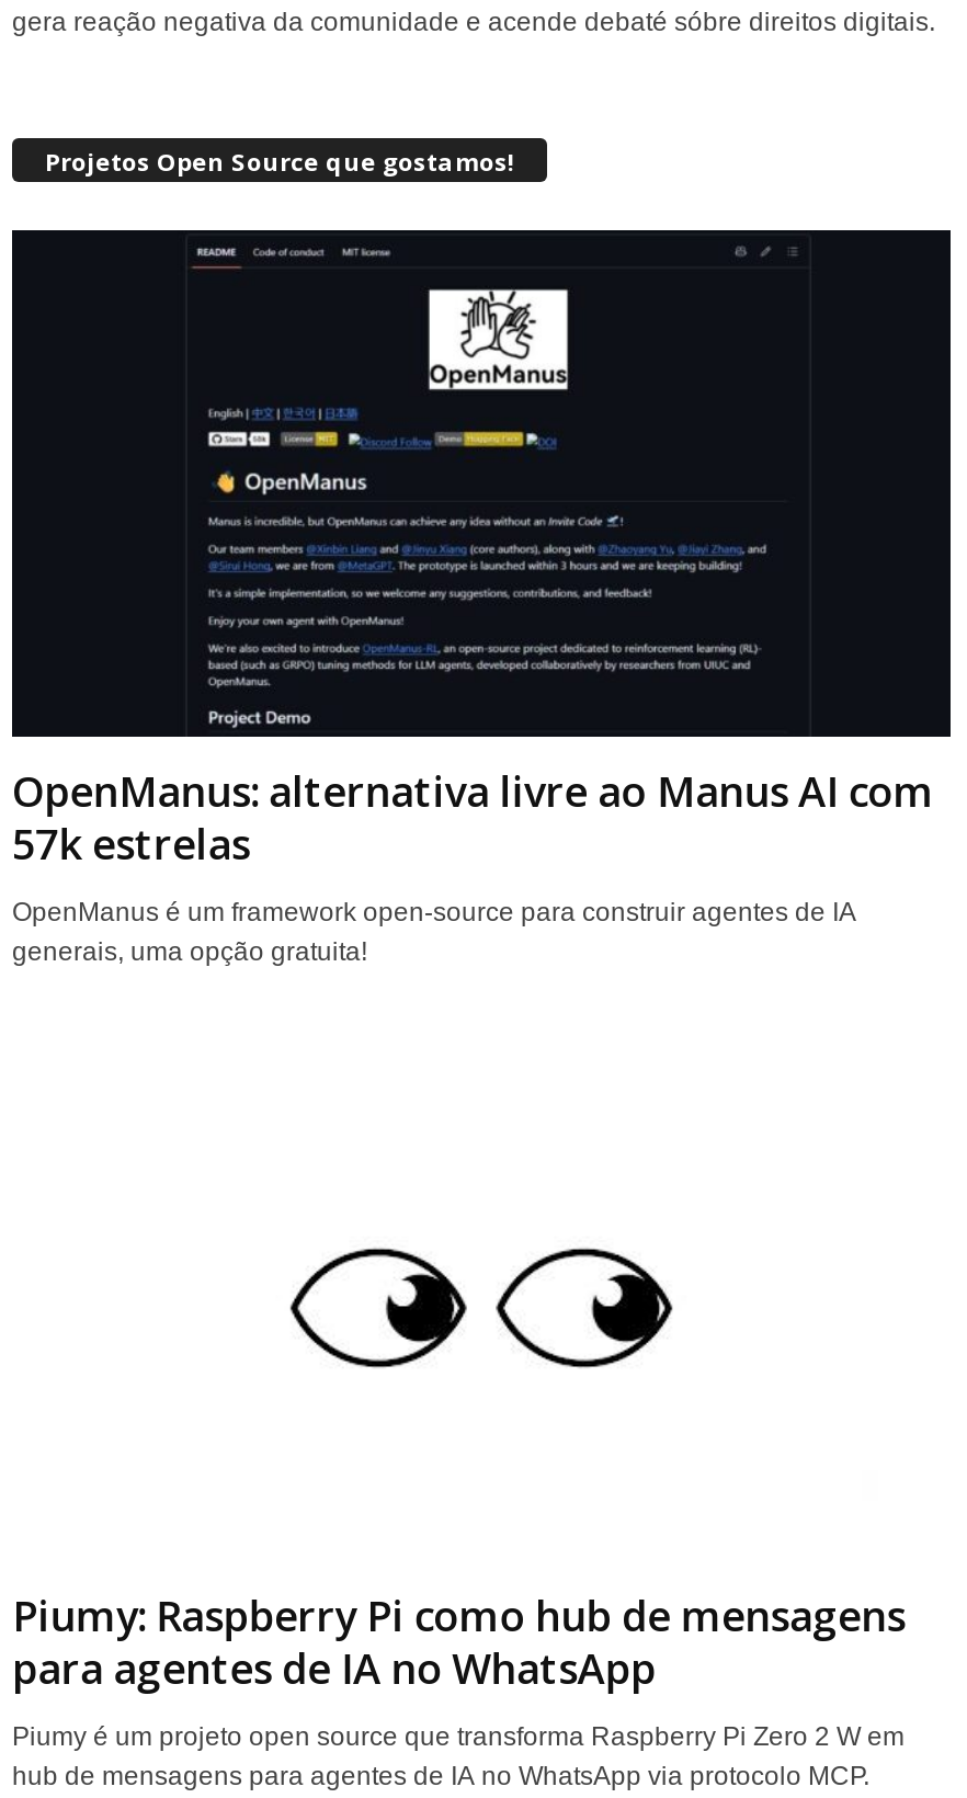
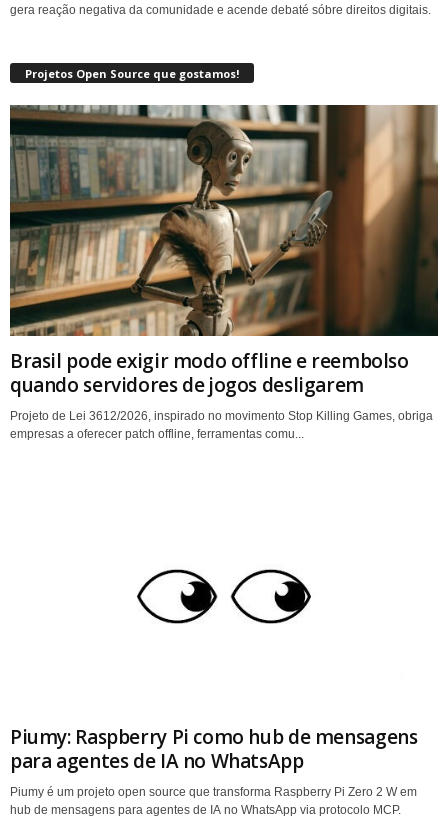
[10,228,953,967] [image] | OpenManus: alternativa livre ao Manus AI com | 57k estrelas | OpenManus é um framework open-source para construir agentes de IA | generais, uma opção gratuita! -> [9,104,439,441] [image] | Brasil pode exigir modo offline e reembolso | quando servidores de jogos desligarem | Projeto de Lei 3612/2026, inspirado no movimento Stop Killing Games, obriga | empresas a oferecer patch offline, ferramentas comu...

